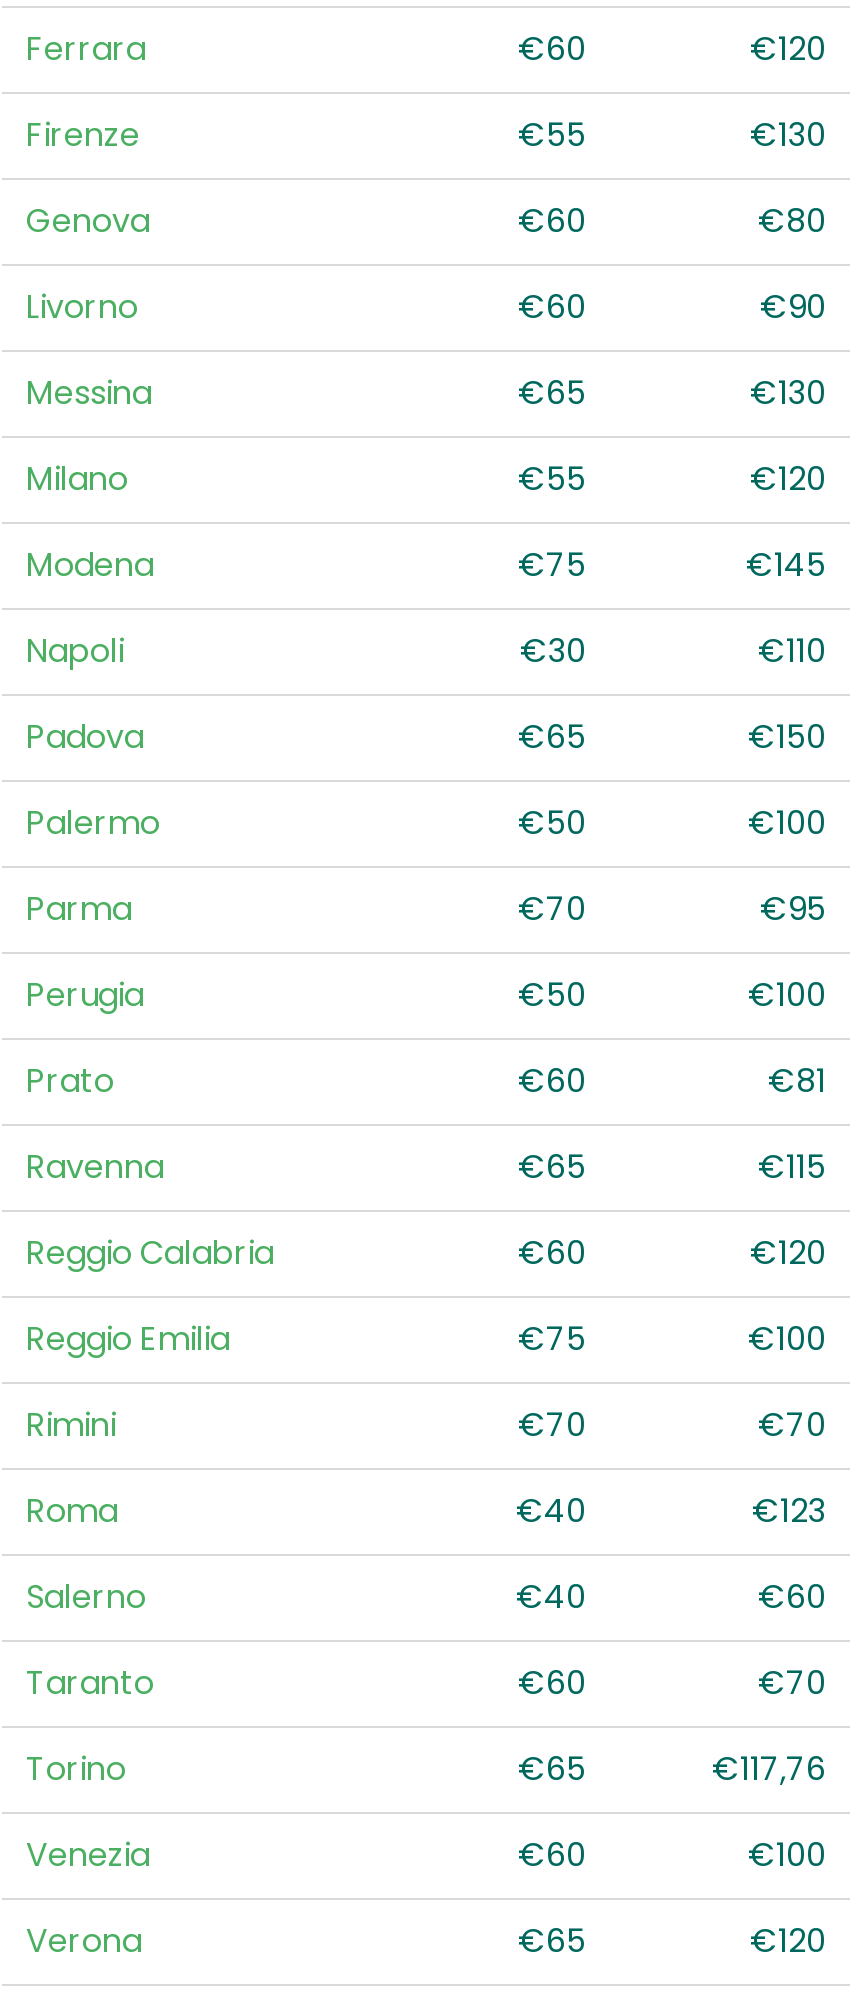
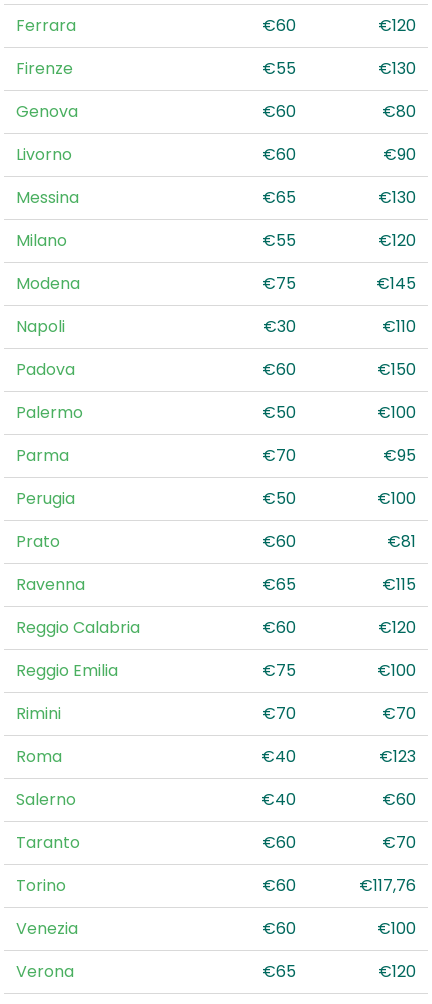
[518,714,586,760] €65 -> [262,358,296,381] €60
[518,1746,586,1792] €65 -> [262,874,296,897] €60

